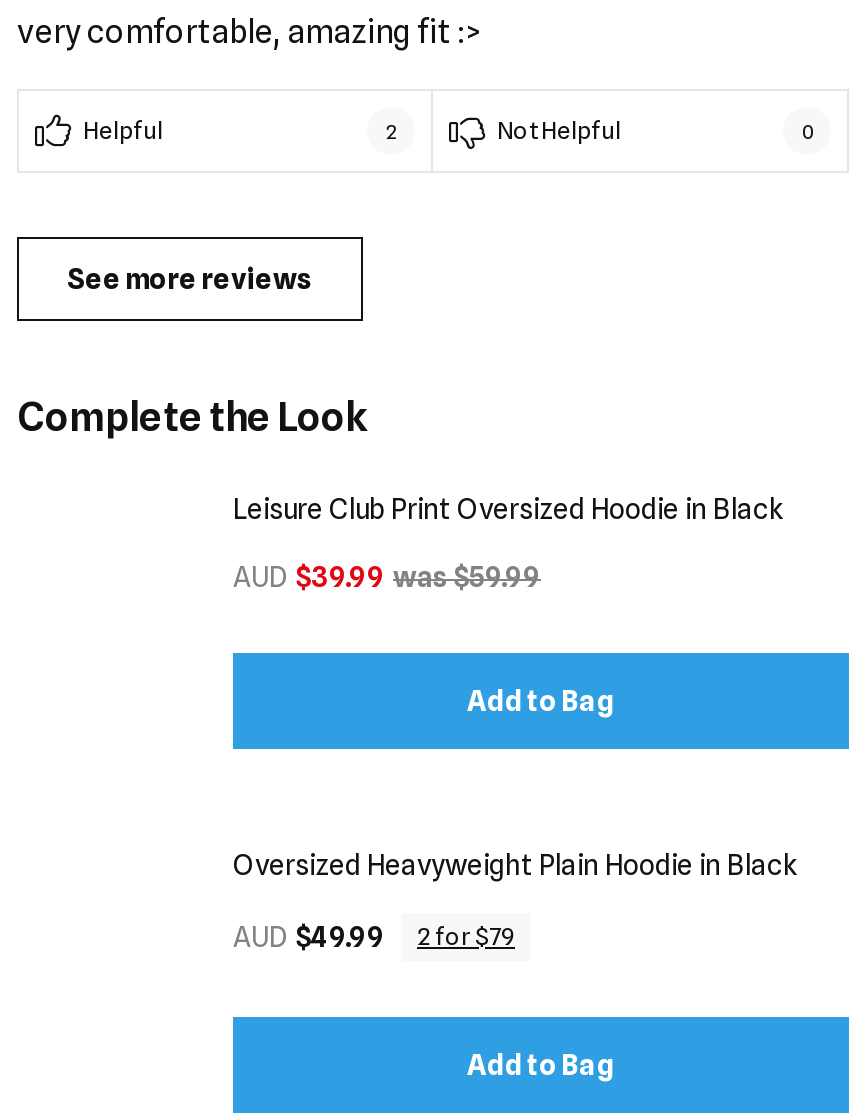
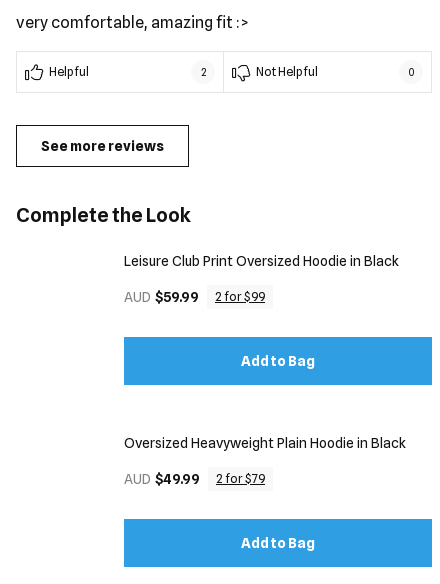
[233,561,541,593] AUD $39.99 was $59.99 -> [124,289,265,305] AUD $59.99 | 2 for $99

